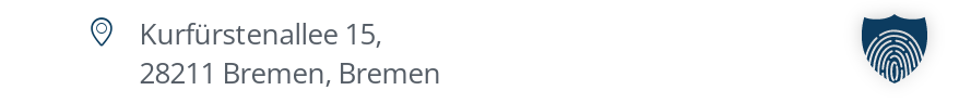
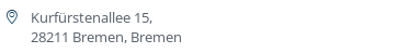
[857,12,932,86] [image] -> none

